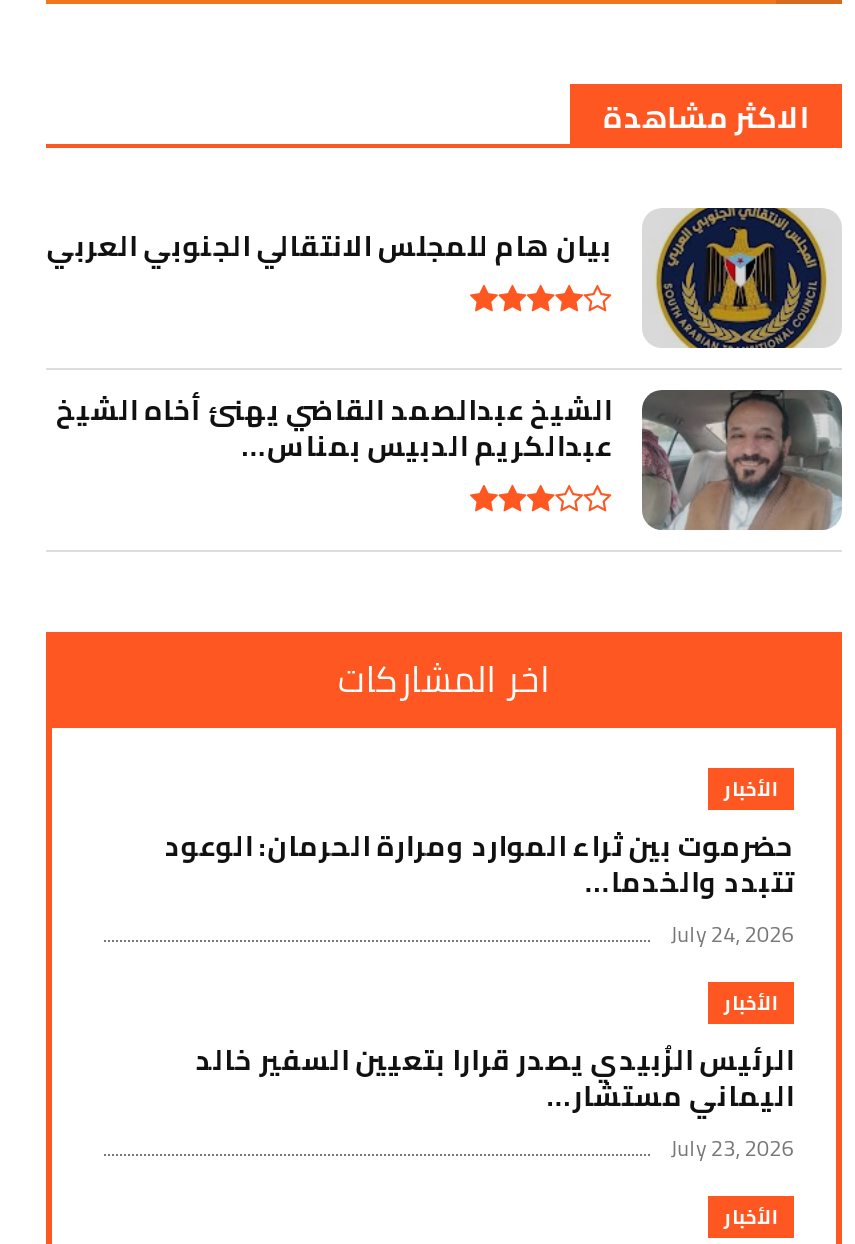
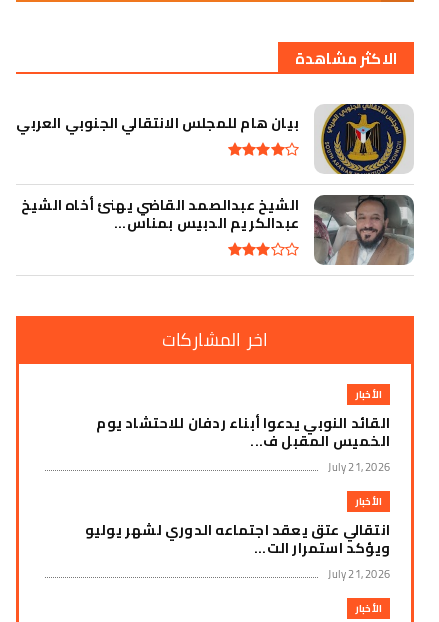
[164,820,794,954] حضرموت بين ثراء الموارد ومرارة الحرمان: الوعود | تتبدد والخدما... | July 24, 2026 -> [96,410,390,477] القائد النوبي يدعوا أبناء ردفان للاحتشاد يوم | الخميس المقبل ف... | July 21, 2026
[195,1034,794,1168] الرئيس الزُبيدي يصدر قرارا بتعيين السفير خالد | اليماني مستشار... | July 23, 2026 -> [85,517,390,584] انتقالي عتق يعقد اجتماعه الدوري لشهر يوليو | ويؤكد استمرار الت... | July 21, 2026

